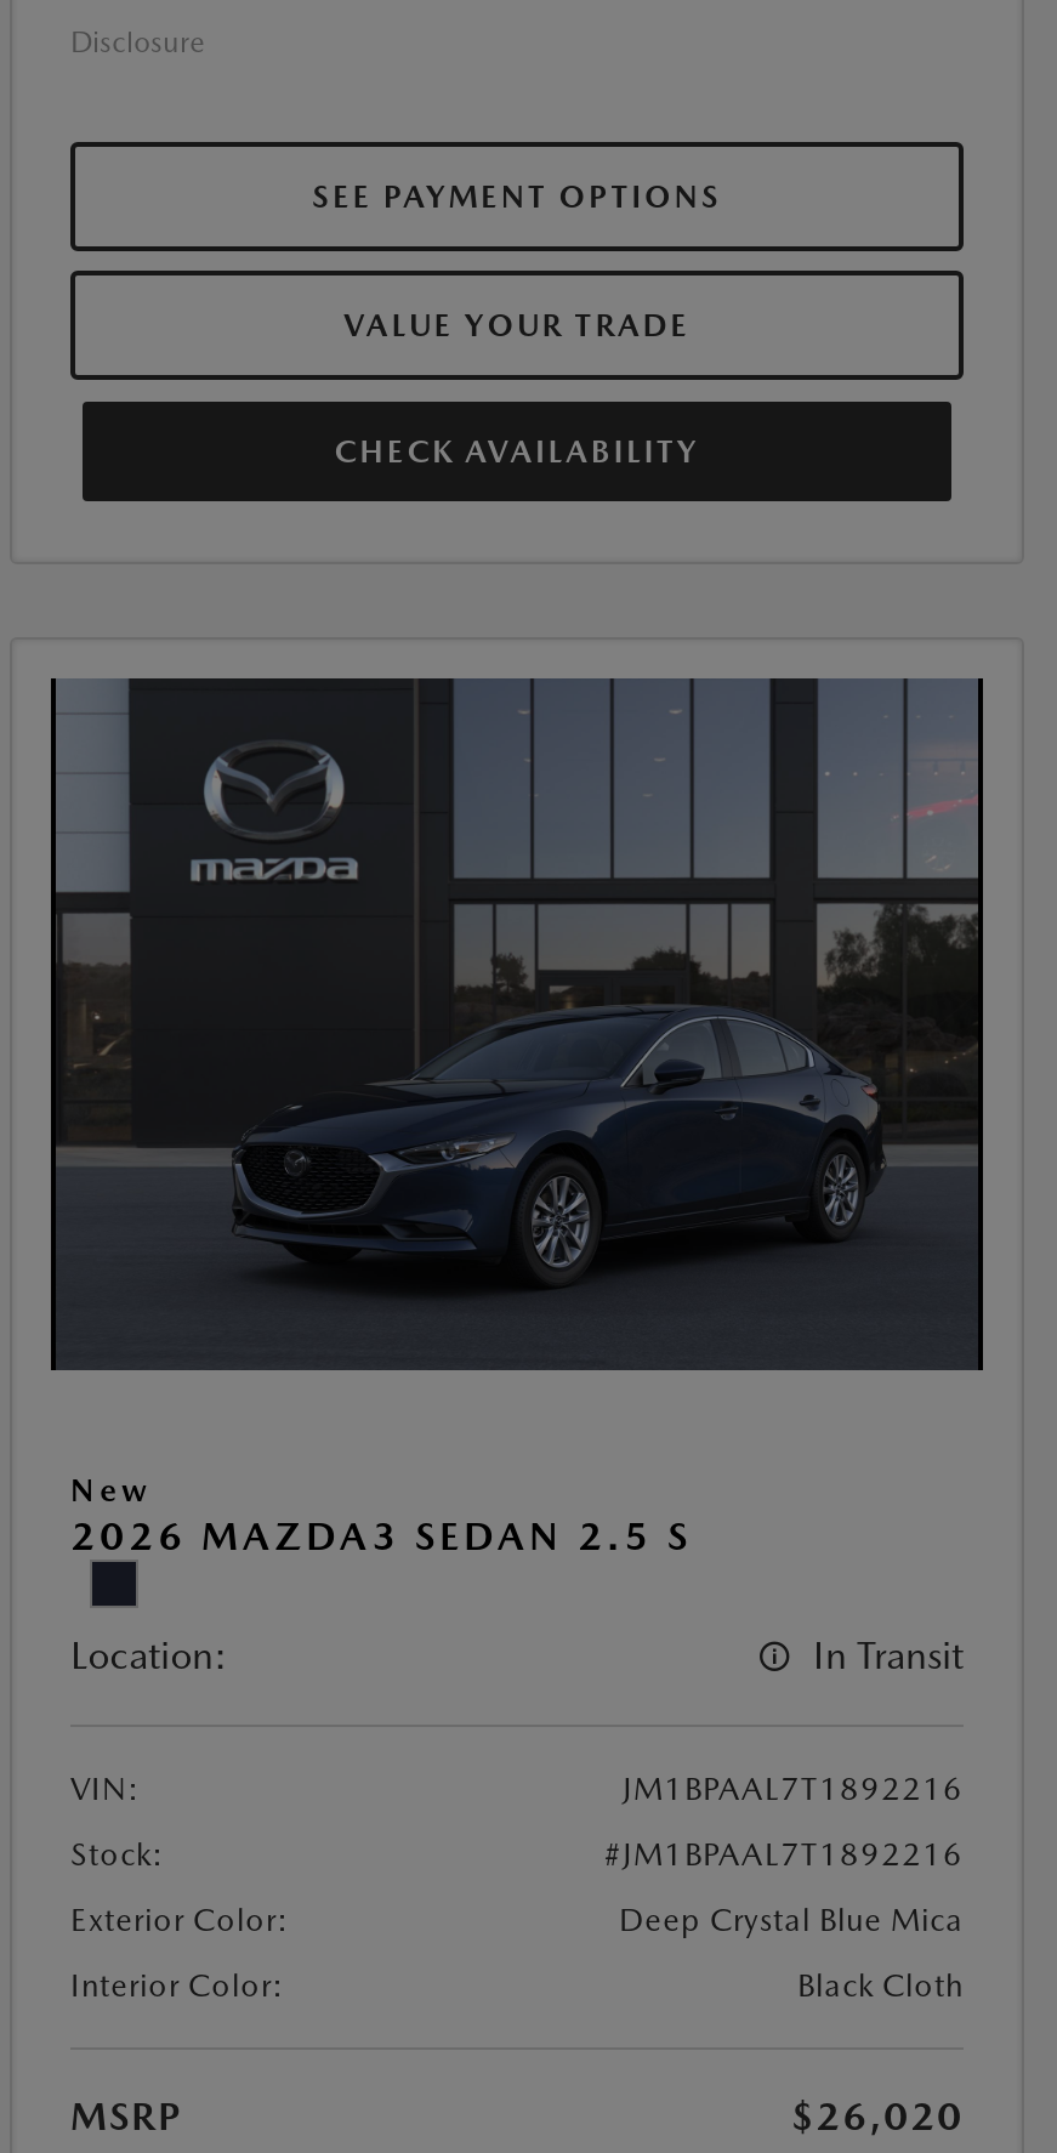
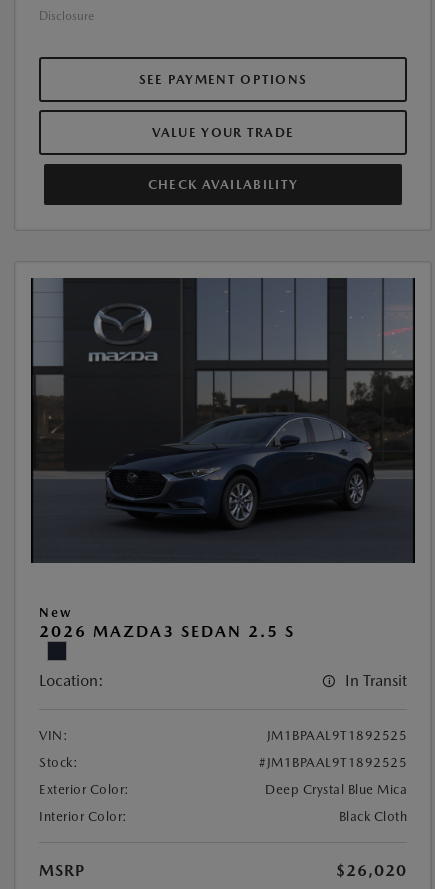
[623,1771,964,1807] JM1BPAAL7T1892216 -> [266,728,407,743] JM1BPAAL9T1892525
[604,1836,964,1873] #JM1BPAAL7T1892216 -> [259,755,407,770] #JM1BPAAL9T1892525

